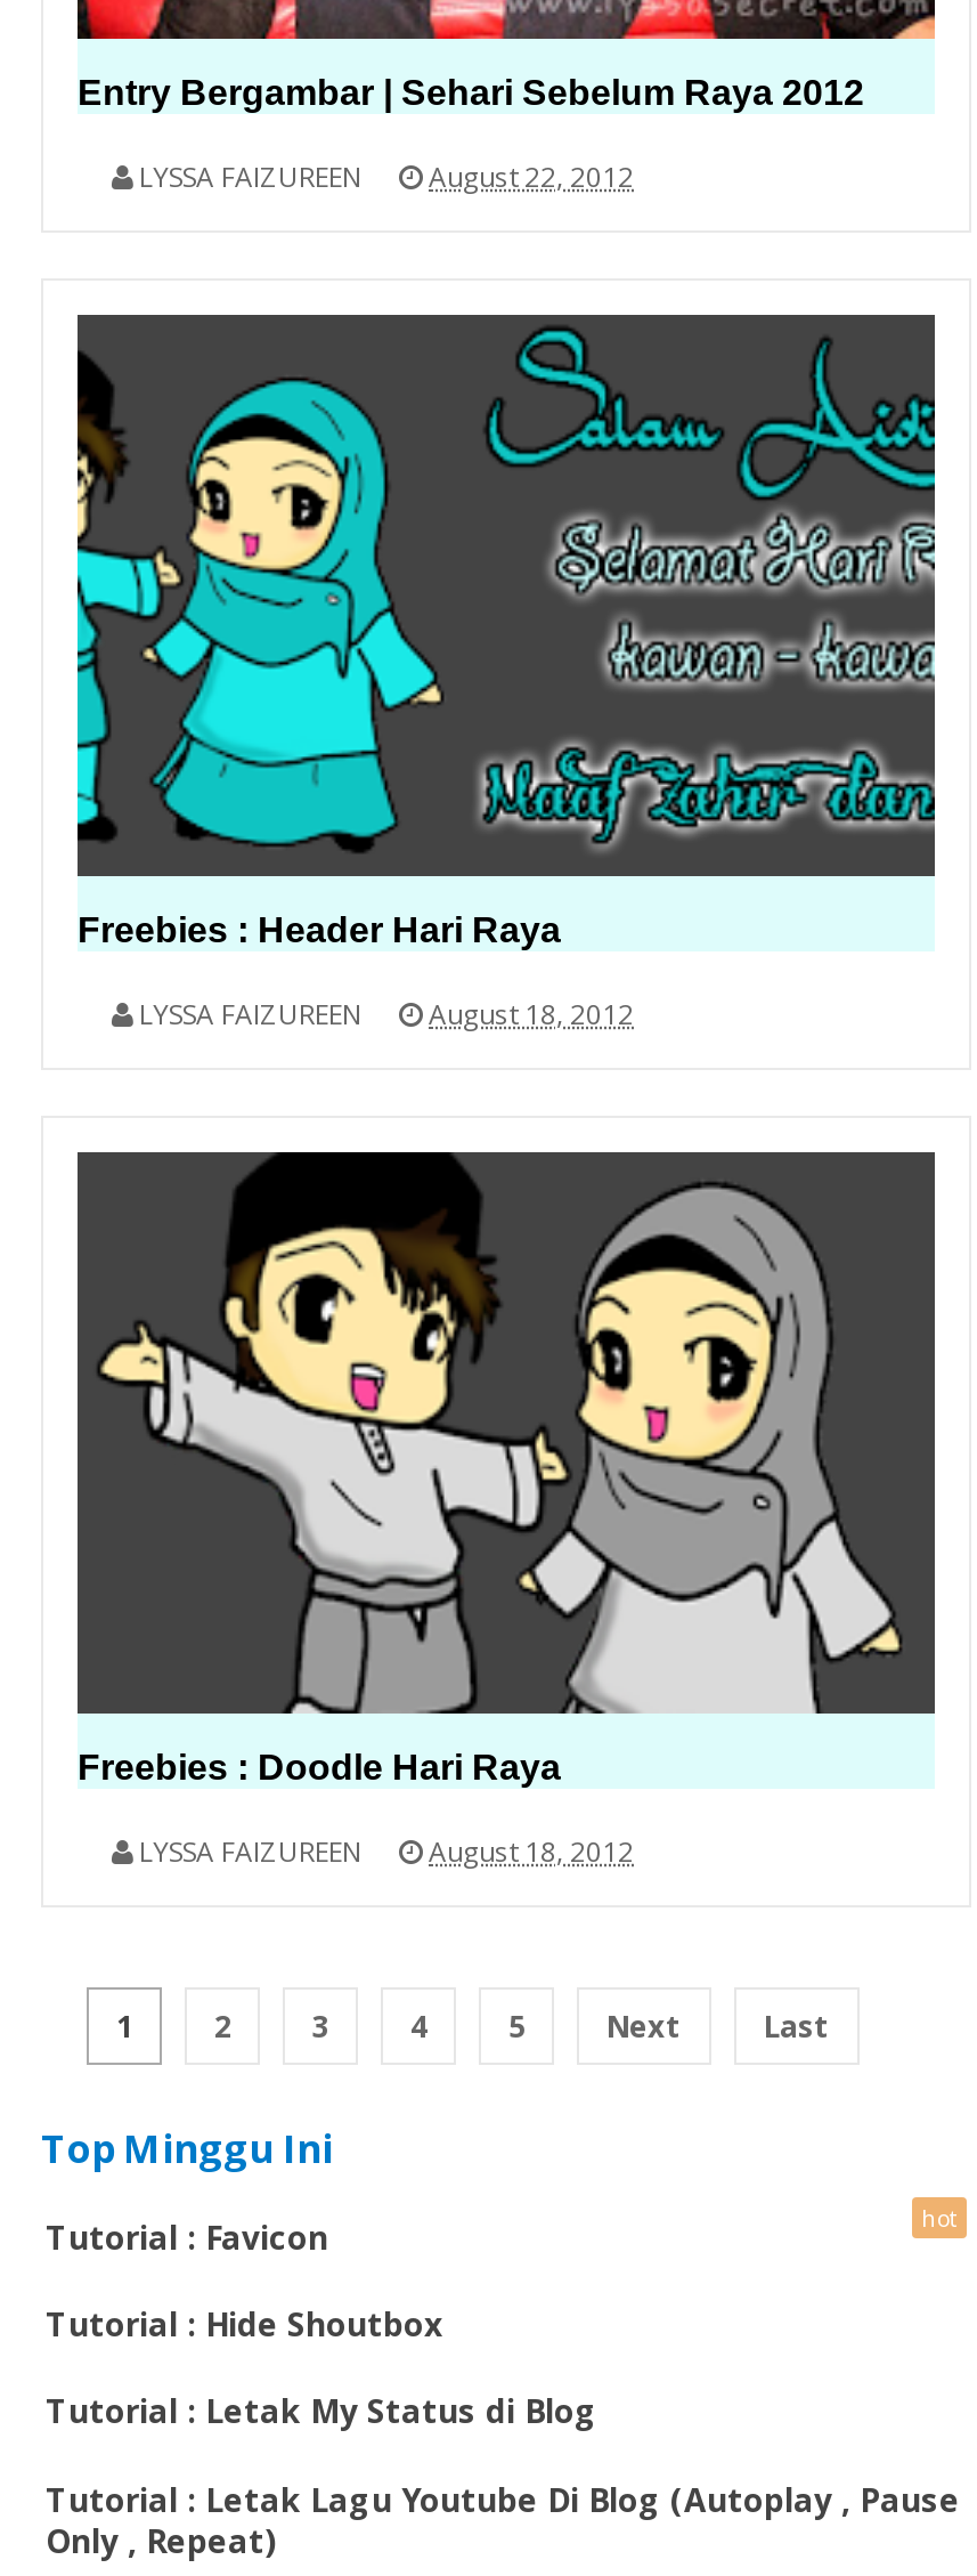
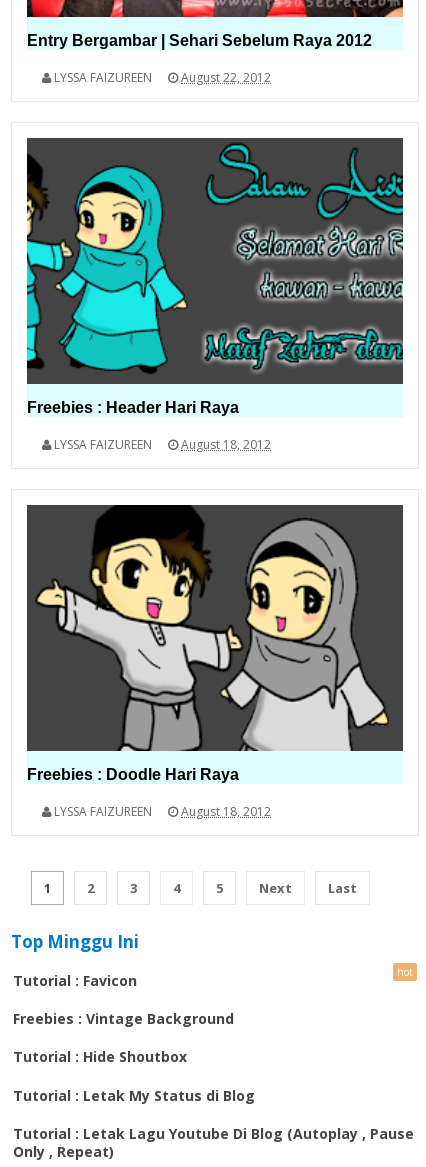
none -> [13,1009,234,1028] Freebies : Vintage Background

